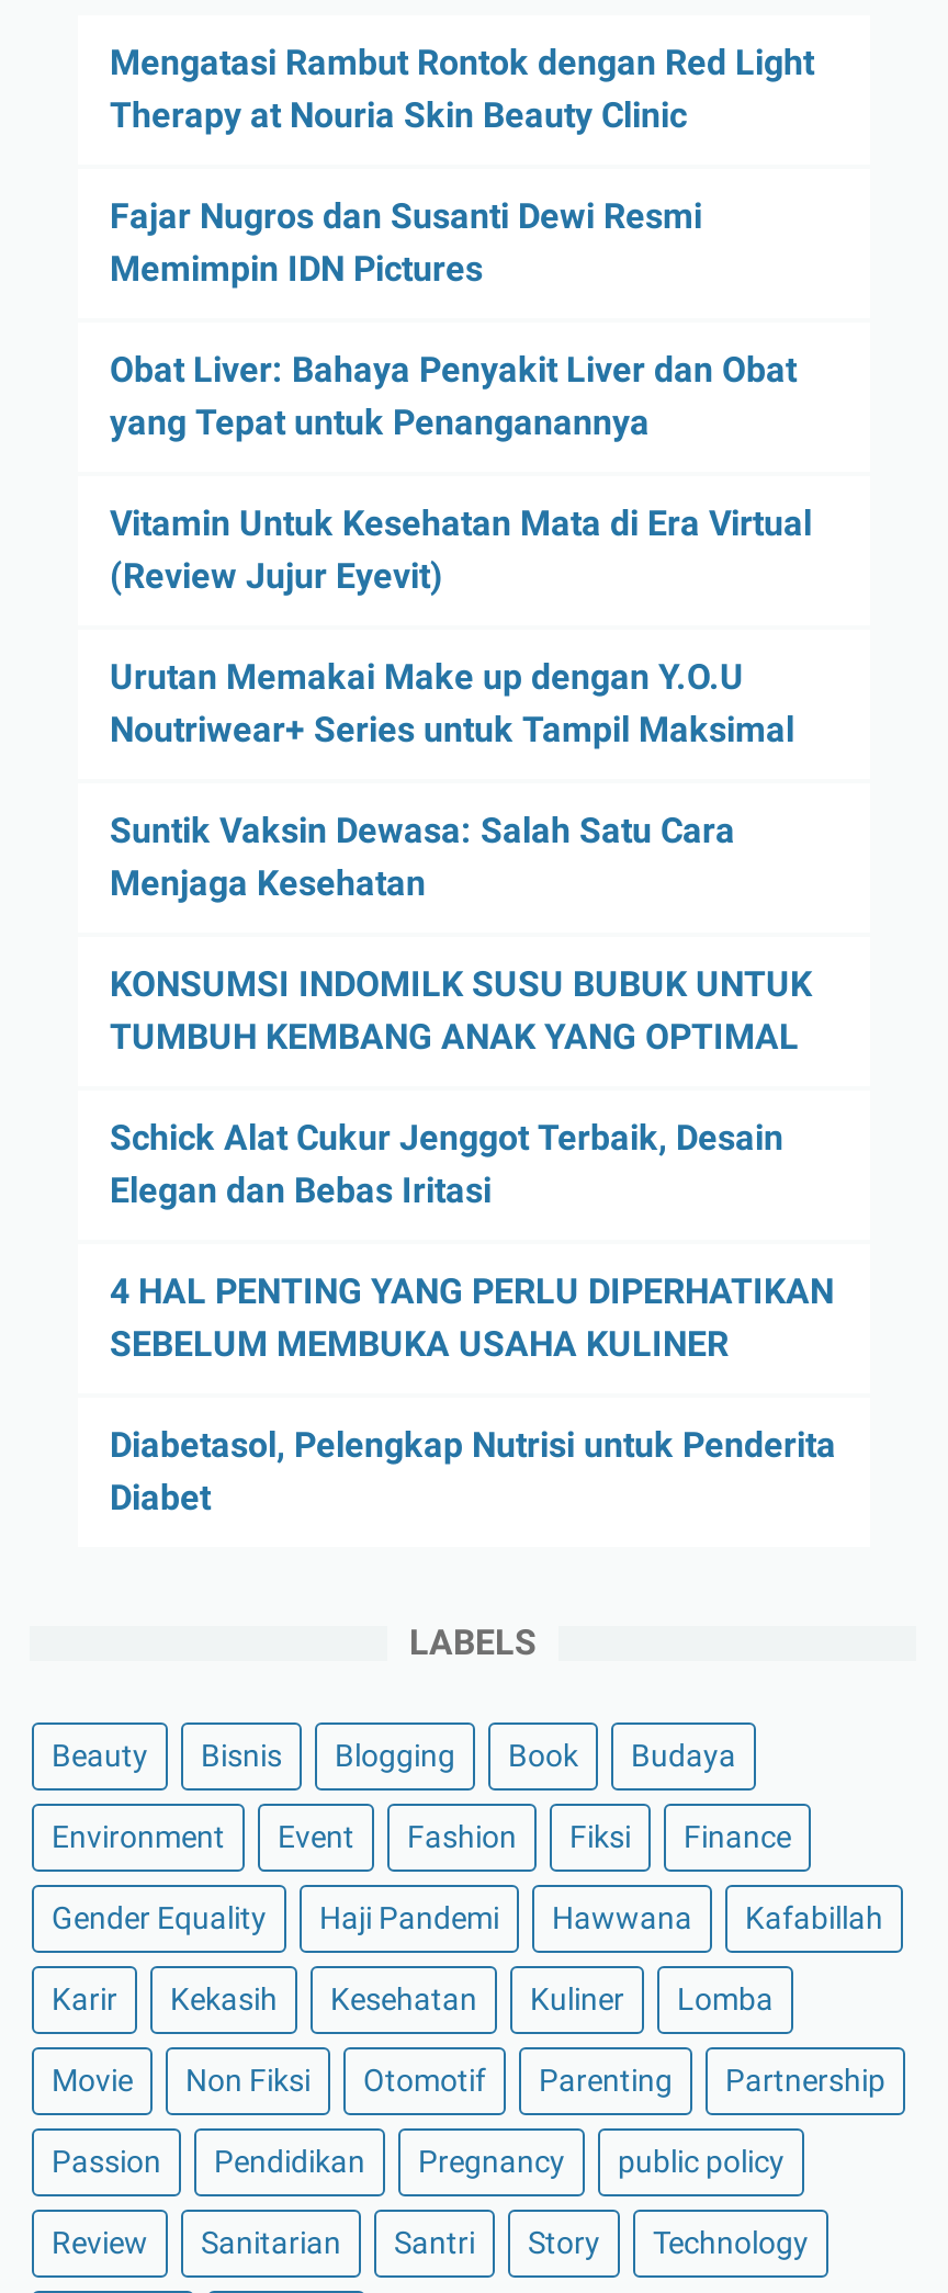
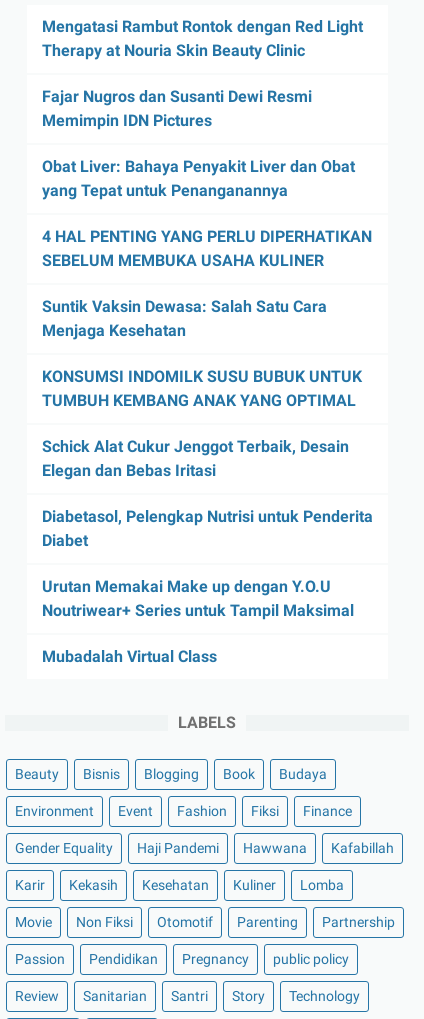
[110,503,812,598] Vitamin Untuk Kesehatan Mata di Era Virtual | (Review Jujur Eyevit) -> none
moved [110,657,794,751] -> [41,577,353,620]: Urutan Memakai Make up dengan Y.O.U | Noutriwear+ Series untuk Tampil Maksimal
moved [110,811,812,1212] -> [41,297,361,480]: Suntik Vaksin Dewasa: Salah Satu Cara | Menjaga Kesehatan | KONSUMSI INDOMILK SUSU BUBUK UNTUK | TUMBUH KEMBANG ANAK YANG OPTIMAL | Schick Alat Cukur Jenggot Terbaik, Desain | Elegan dan Bebas Iritasi
moved [110,1271,834,1366] -> [41,227,371,270]: 4 HAL PENTING YANG PERLU DIPERHATIKAN | SEBELUM MEMBUKA USAHA KULINER
moved [110,1425,836,1519] -> [41,507,372,550]: Diabetasol, Pelengkap Nutrisi untuk Penderita | Diabet
none -> [41,647,216,666] Mubadalah Virtual Class

